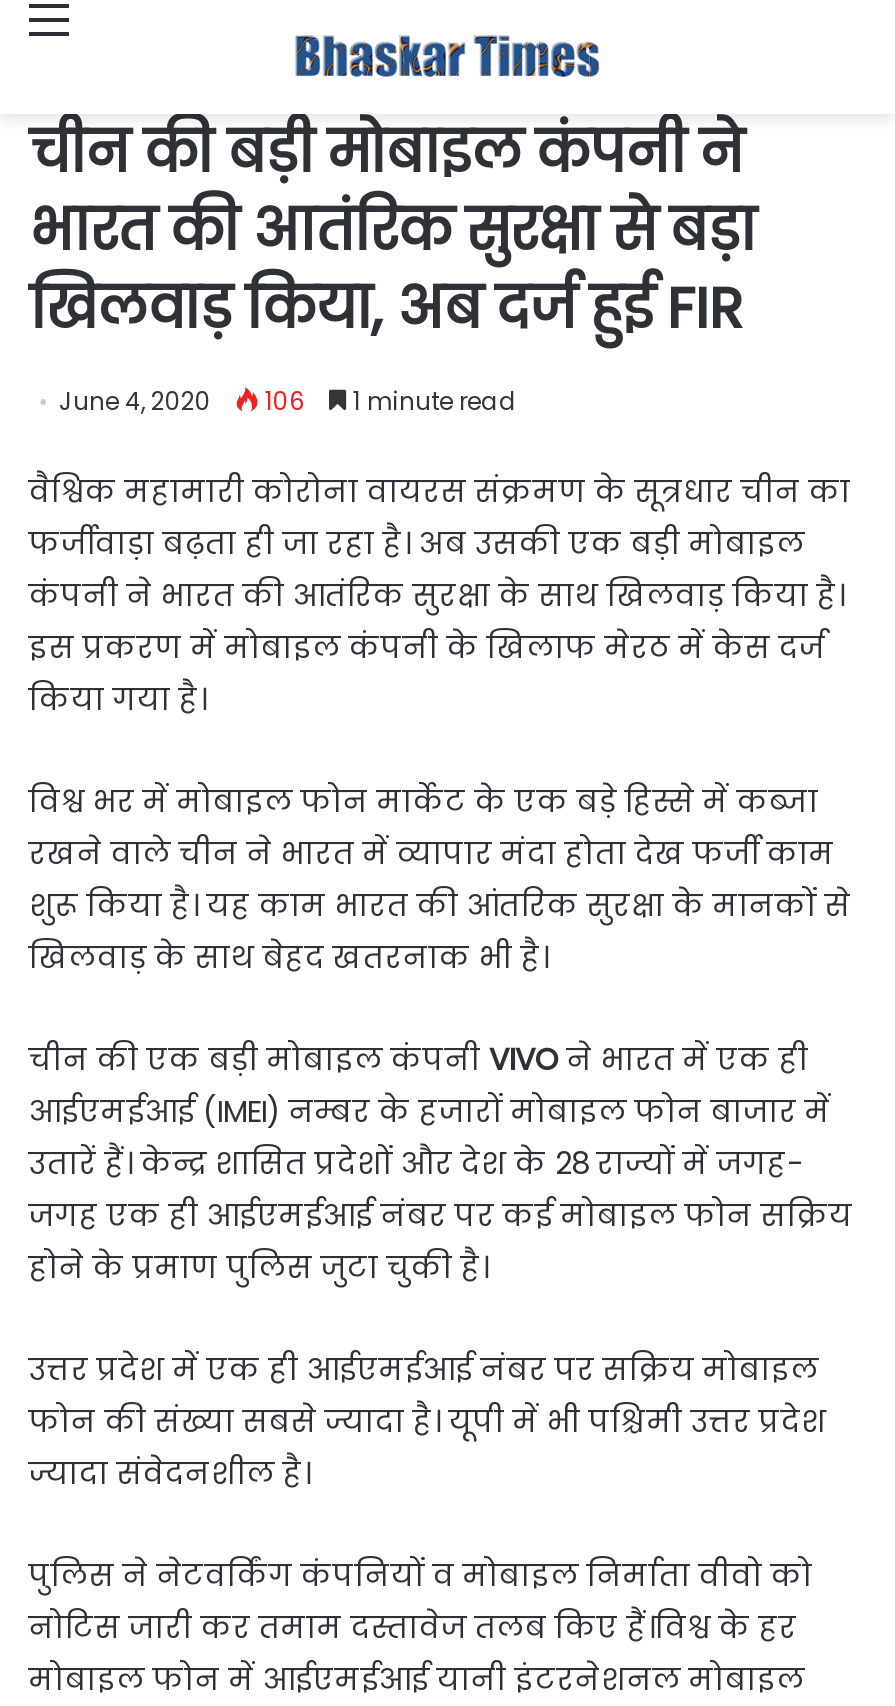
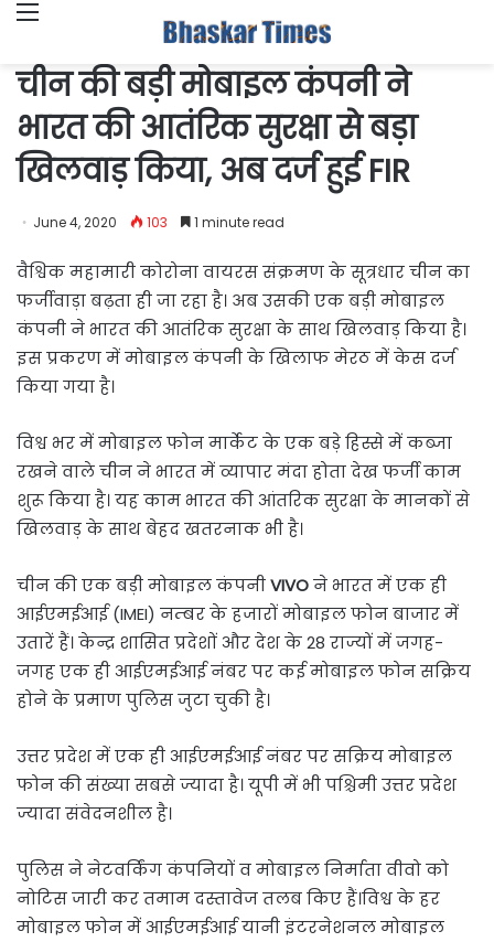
[59,383,517,417] June 4, 2020 106 1 minute read -> [33,213,284,231] June 4, 2020 103 1 minute read

